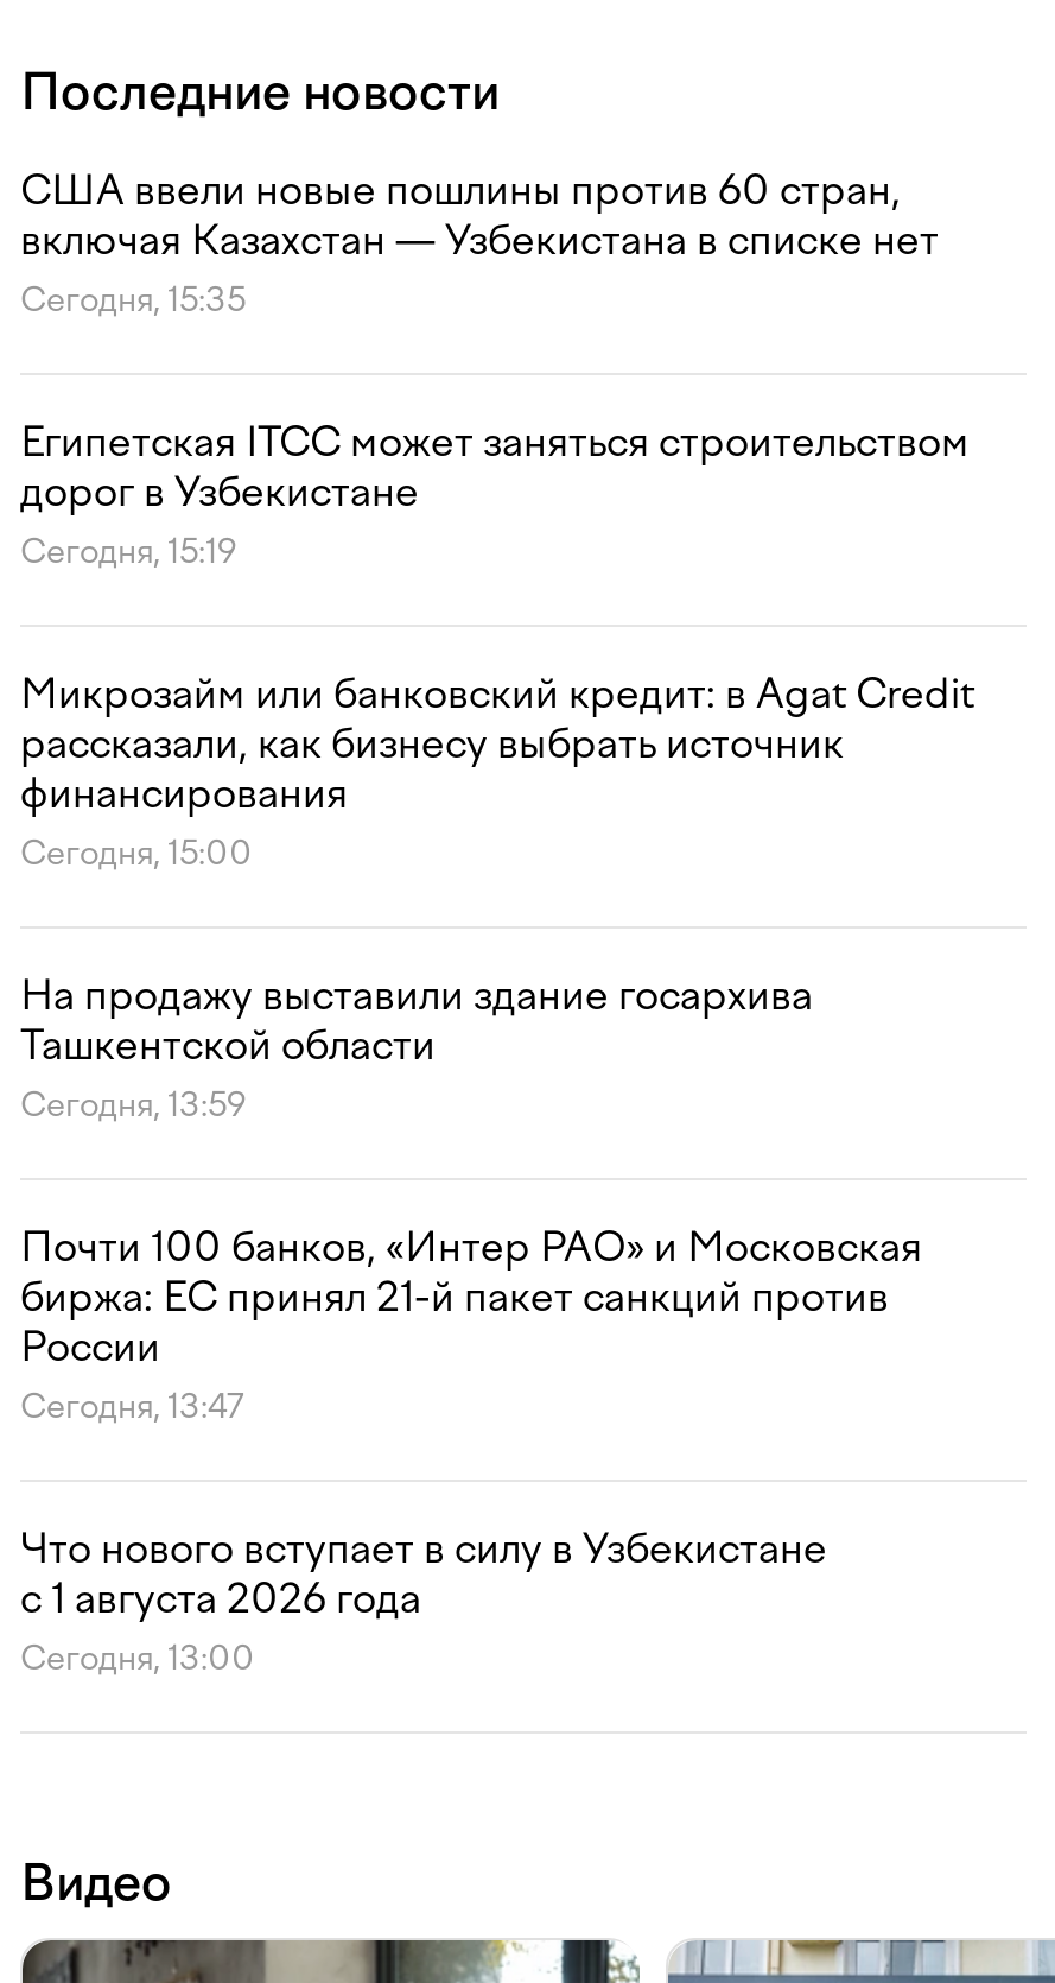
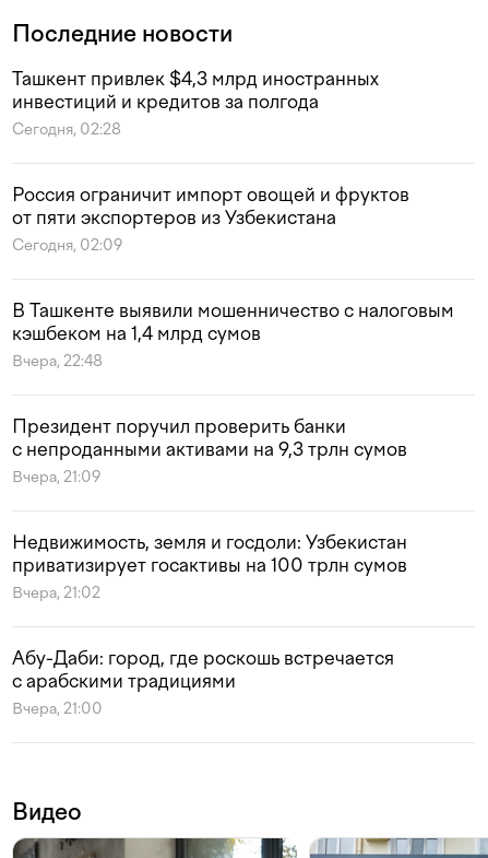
[20,167,939,322] США ввели новые пошлины против 60 стран, | включая Казахстан — Узбекистана в списке нет | Сегодня, 15:35 -> [12,68,379,139] Ташкент привлек $4,3 млрд иностранных | инвестиций и кредитов за полгода | Сегодня, 02:28
[20,419,970,573] Египетская ITCC может заняться строительством | дорог в Узбекистане | Сегодня, 15:19 -> [12,184,409,255] Россия ограничит импорт овощей и фруктов | от пяти экспортеров из Узбекистана | Сегодня, 02:09
[20,671,974,875] Микрозайм или банковский кредит: в Agat Credit | рассказали, как бизнесу выбрать источник | финансирования | Сегодня, 15:00 -> [12,300,454,371] В Ташкенте выявили мошенничество с налоговым | кэшбеком на 1,4 млрд сумов | Вчера, 22:48
[20,972,813,1127] На продажу выставили здание госархива | Ташкентской области | Сегодня, 13:59 -> [12,416,407,487] Президент поручил проверить банки | с непроданными активами на 9,3 трлн сумов | Вчера, 21:09
[20,1224,922,1428] Почти 100 банков, «Интер РАО» и Московская | биржа: ЕС принял 21-й пакет санкций против | России | Сегодня, 13:47 -> [12,532,407,603] Недвижимость, земля и госдоли: Узбекистан | приватизирует госактивы на 100 трлн сумов | Вчера, 21:02
[20,1526,827,1680] Что нового вступает в силу в Узбекистане | с 1 августа 2026 года | Сегодня, 13:00 -> [12,647,394,719] Абу-Даби: город, где роскошь встречается | с арабскими традициями | Вчера, 21:00

